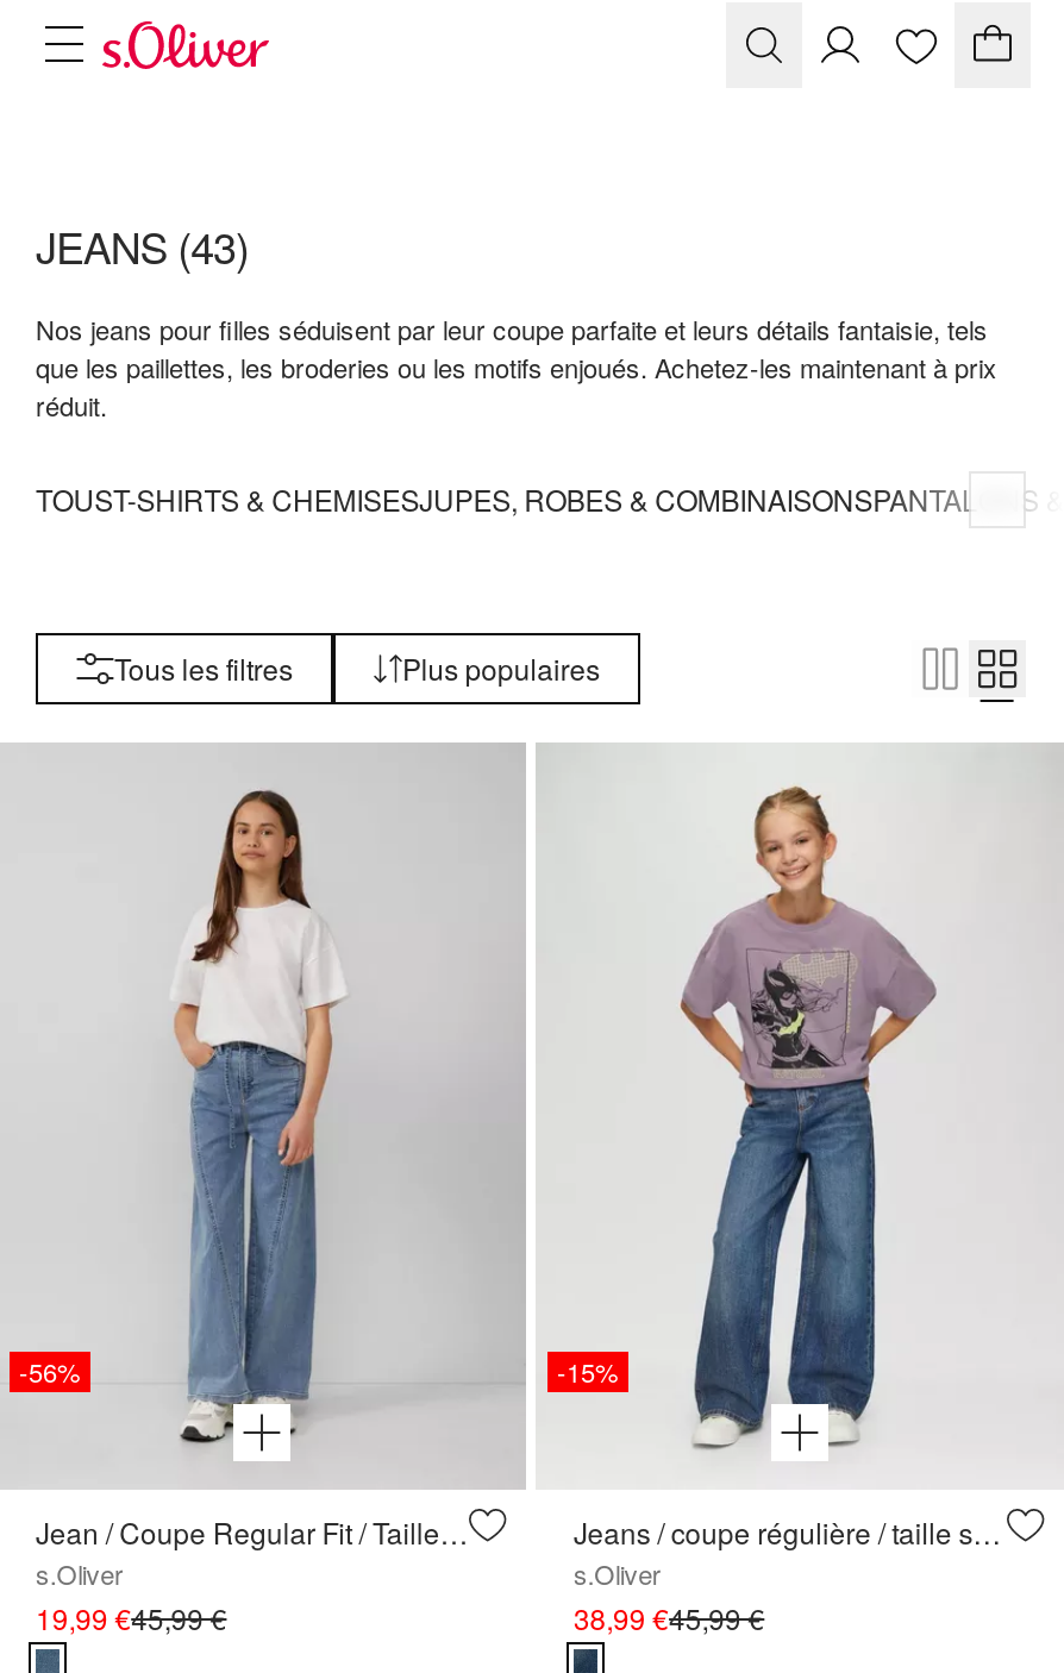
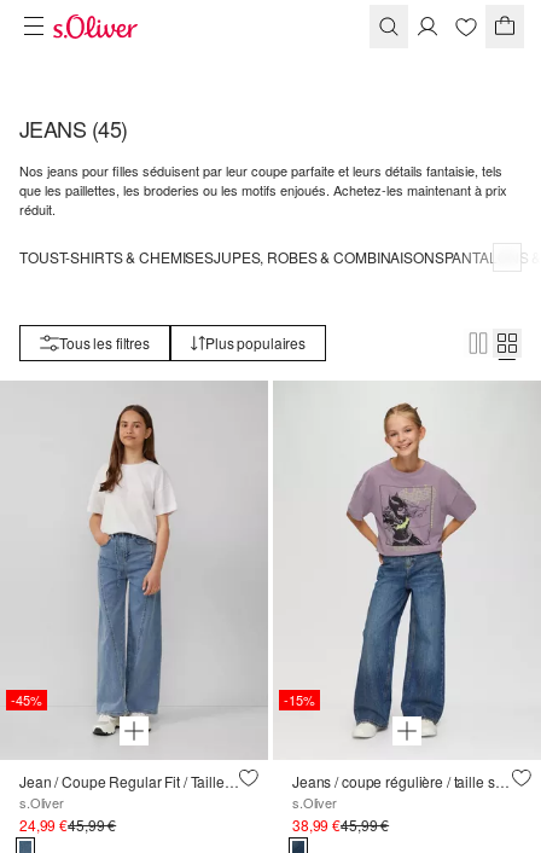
[36,214,249,276] JEANS (43) -> [19,112,127,144] JEANS (45)
[19,1352,81,1390] -56% -> [11,690,42,709] -45%
[36,1597,227,1637] 19,99 €45,99 € -> [19,815,116,835] 24,99 €45,99 €

